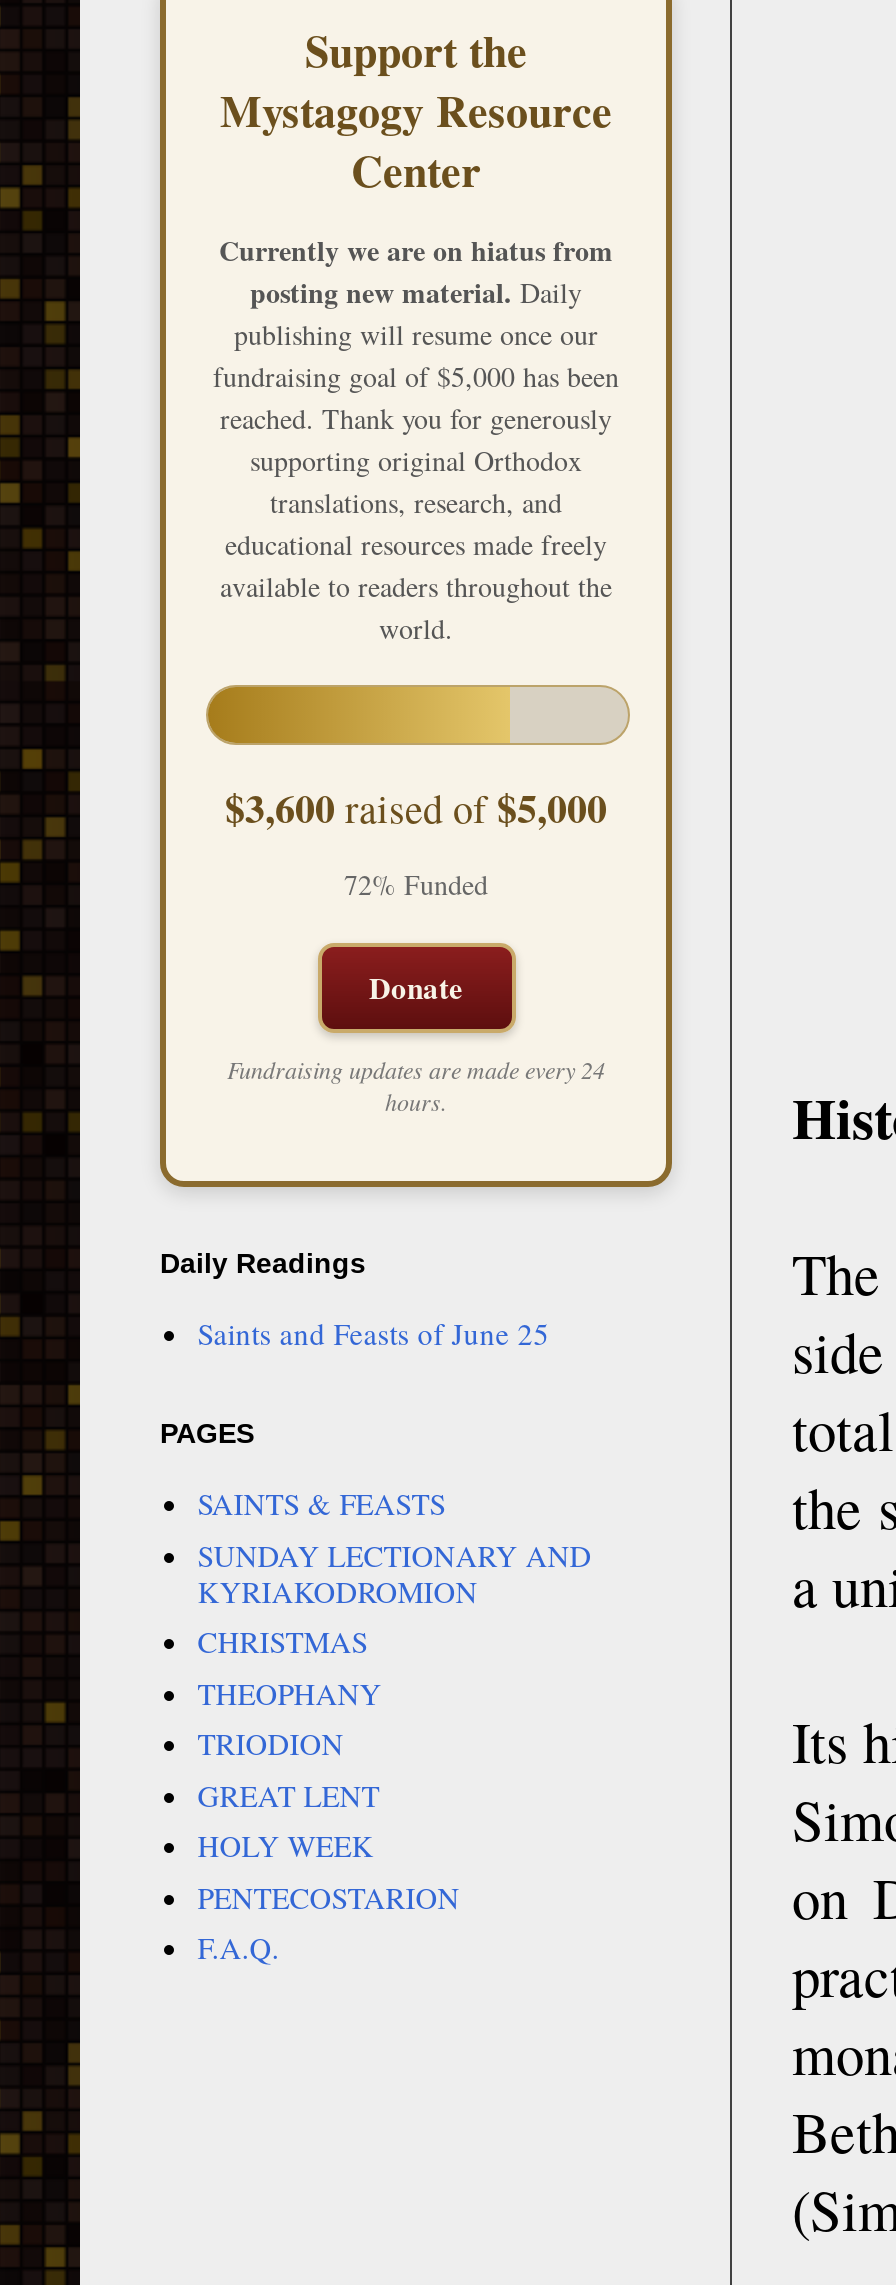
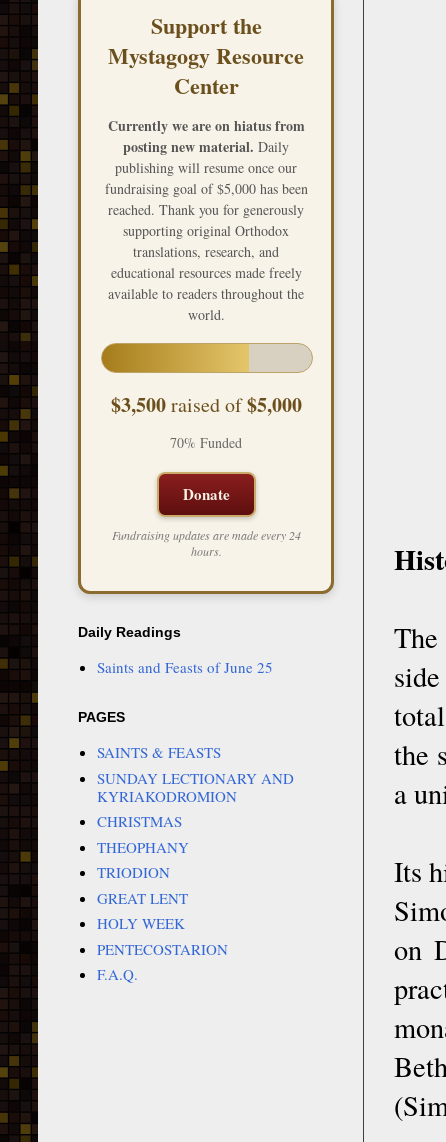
[225,779,607,837] $3,600 raised of $5,000 -> [110,390,301,419] $3,500 raised of $5,000
[344,865,488,903] 72% Funded -> [170,433,242,452] 70% Funded

